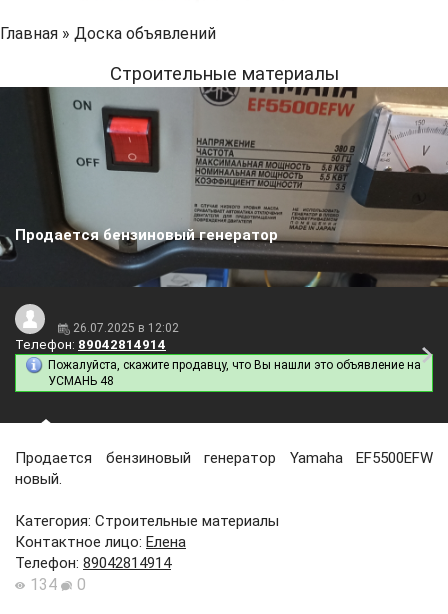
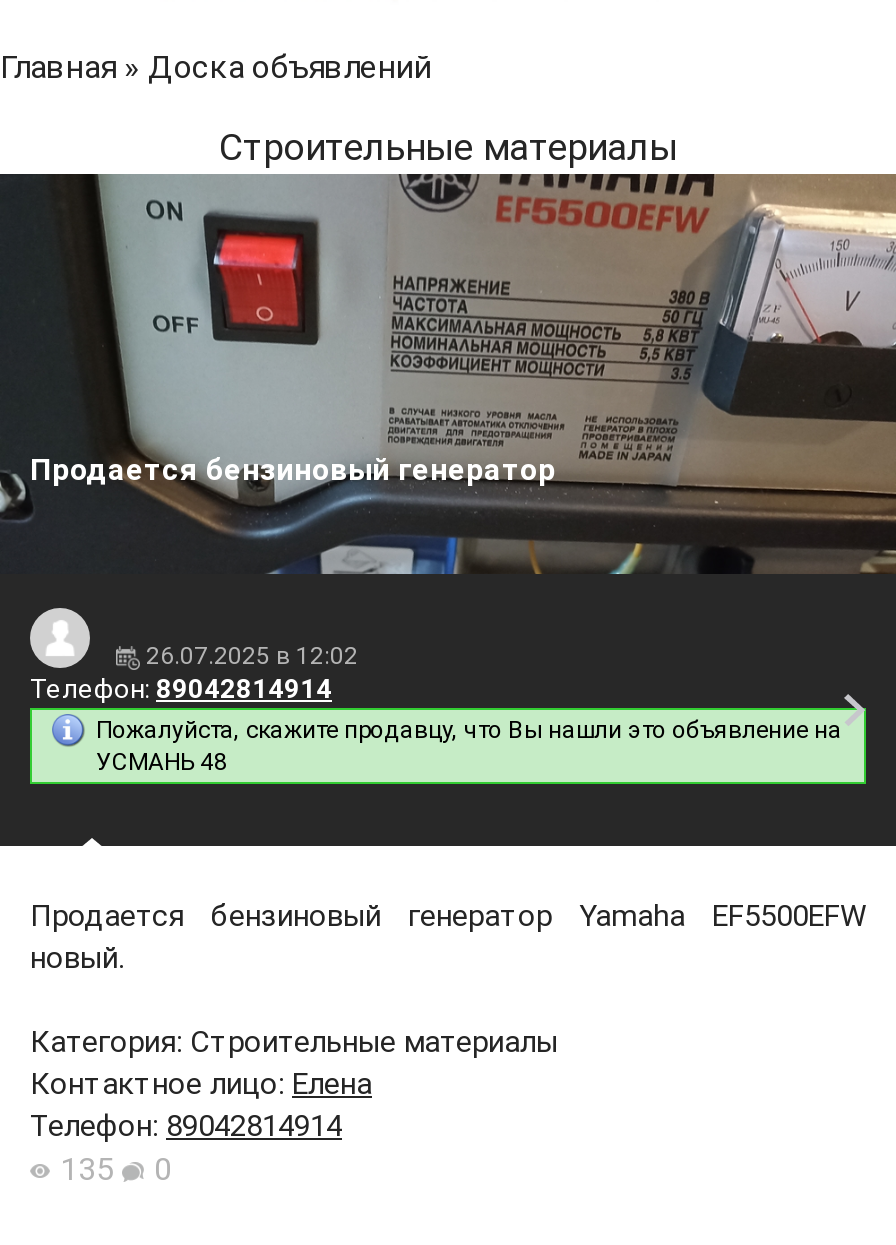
[30,575,86,594] 134 0 -> [60,1150,172,1188] 135 0

